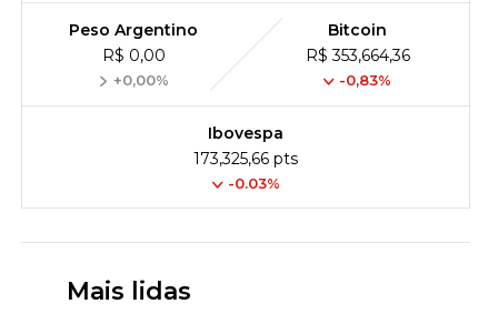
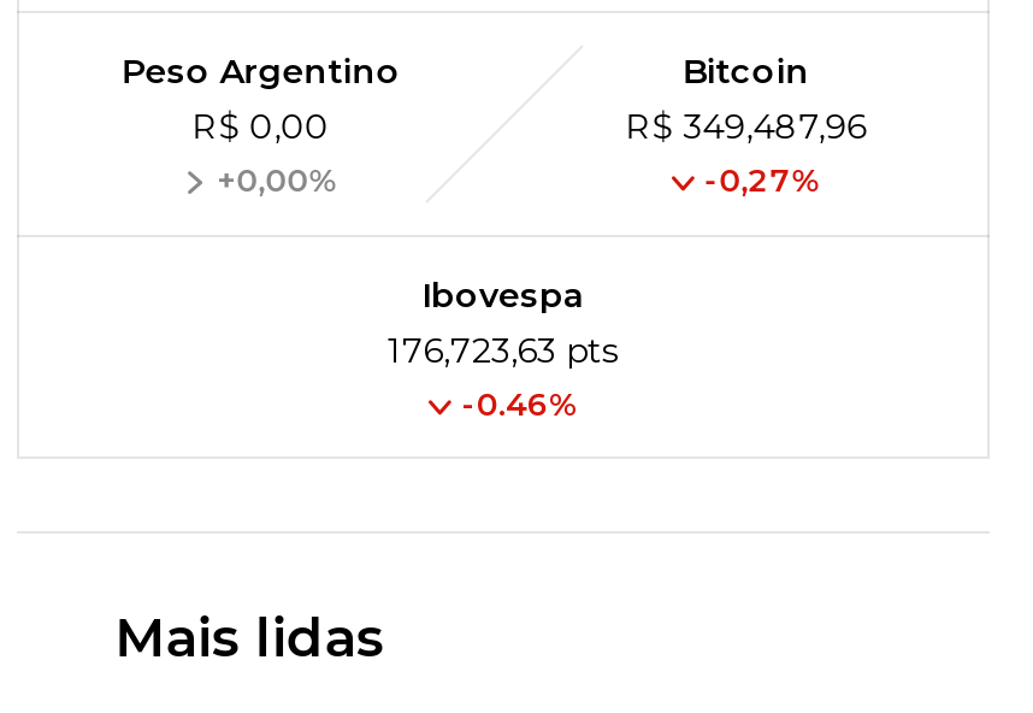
[305,45,410,65] R$ 353,664,36 -> [626,104,866,147] R$ 349,487,96
[339,70,392,88] -0,83% -> [705,159,821,198] -0,27%
[193,148,298,168] 173,325,66 pts -> [388,328,619,371] 176,723,63 pts
[227,174,280,191] -0.03% -> [462,383,578,422] -0.46%

